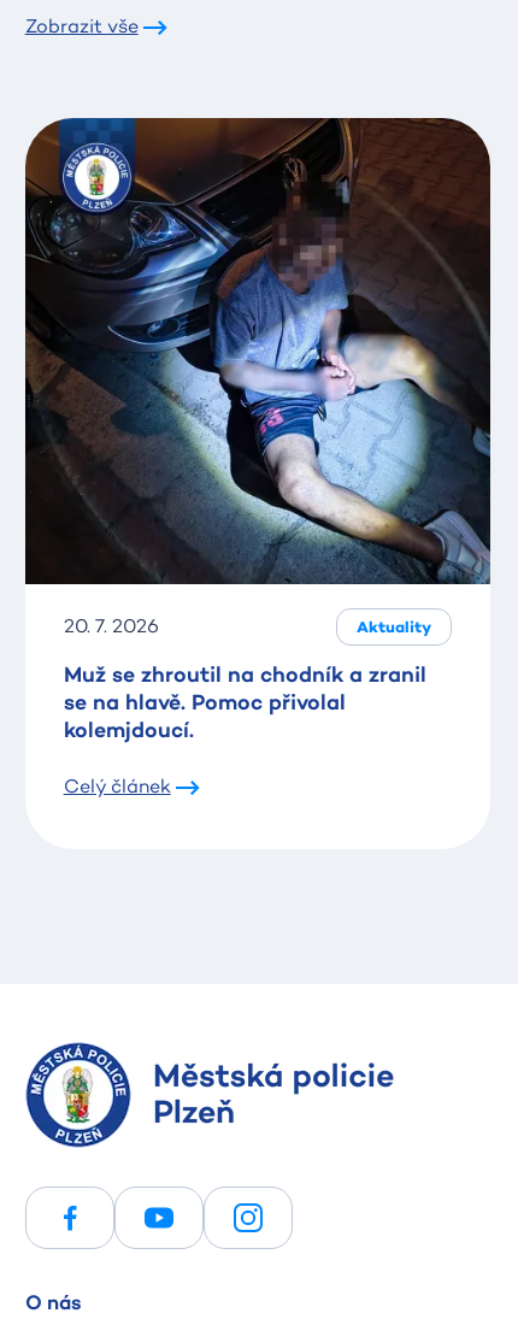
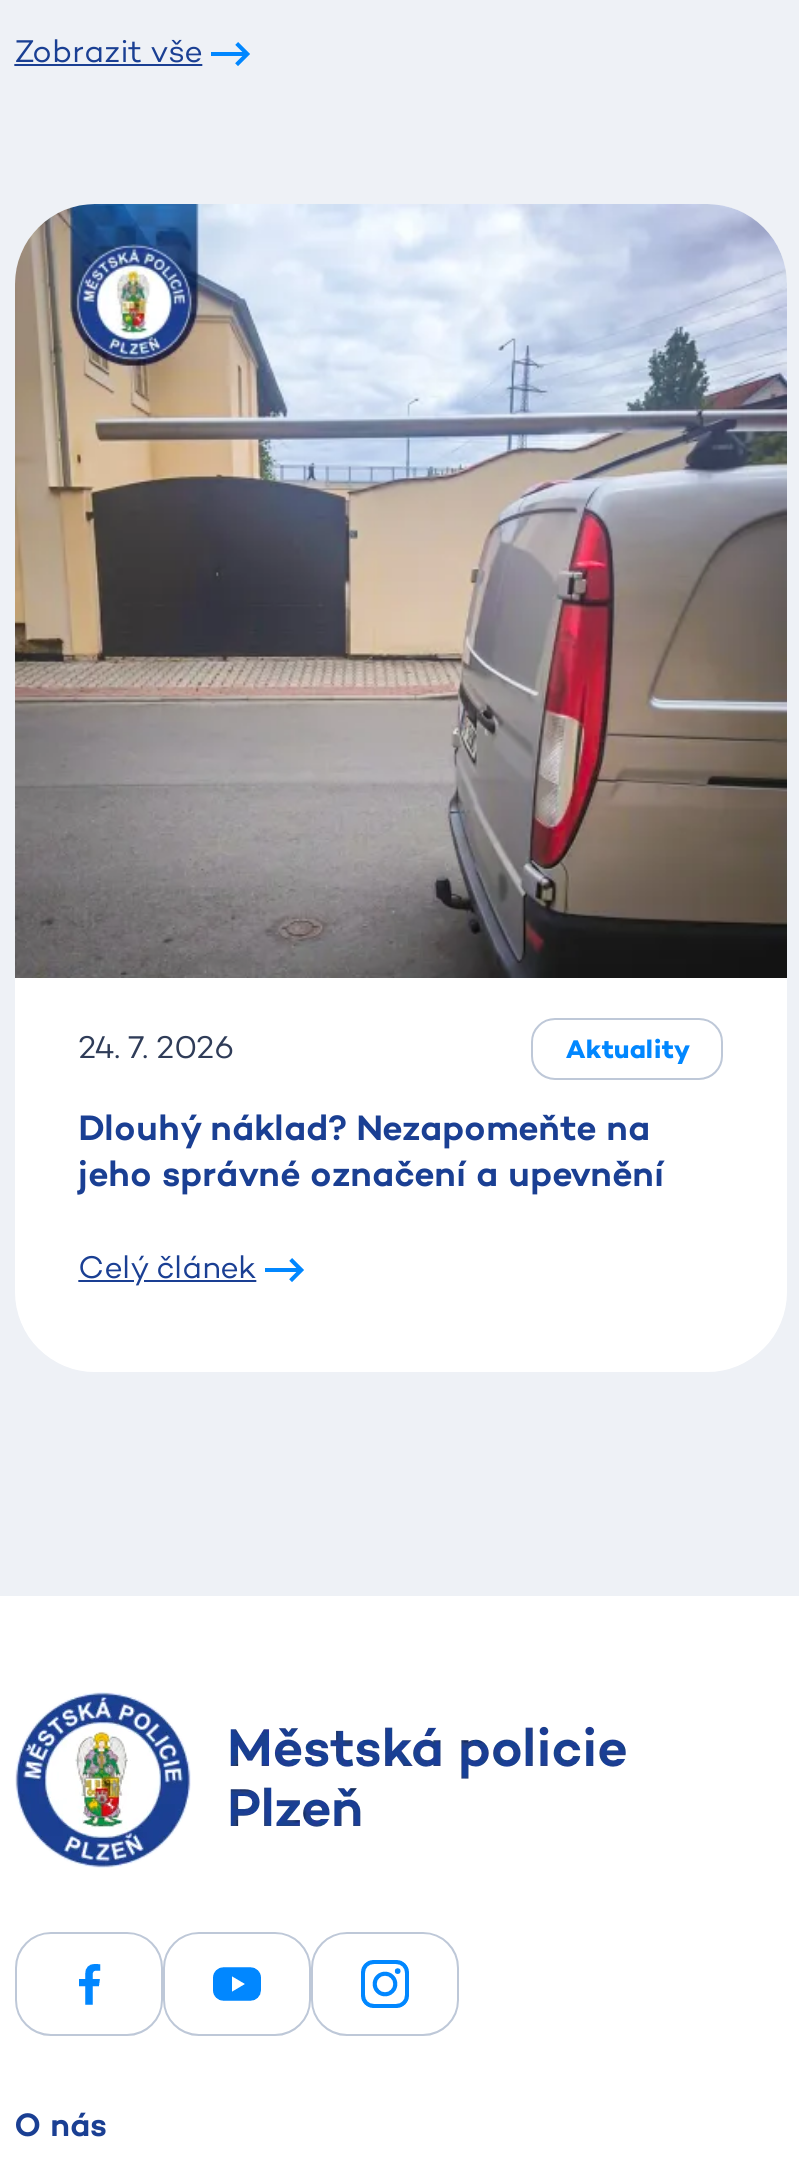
[24,117,491,638] [image] | 20. 7. 2026 -> [13,204,789,1067] [image] | 24. 7. 2026
[63,660,426,743] Muž se zhroutil na chodník a zranil | se na hlavě. Pomoc přivolal | kolemjdoucí. -> [78,1104,664,1196] Dlouhý náklad? Nezapomeňte na | jeho správné označení a upevnění

